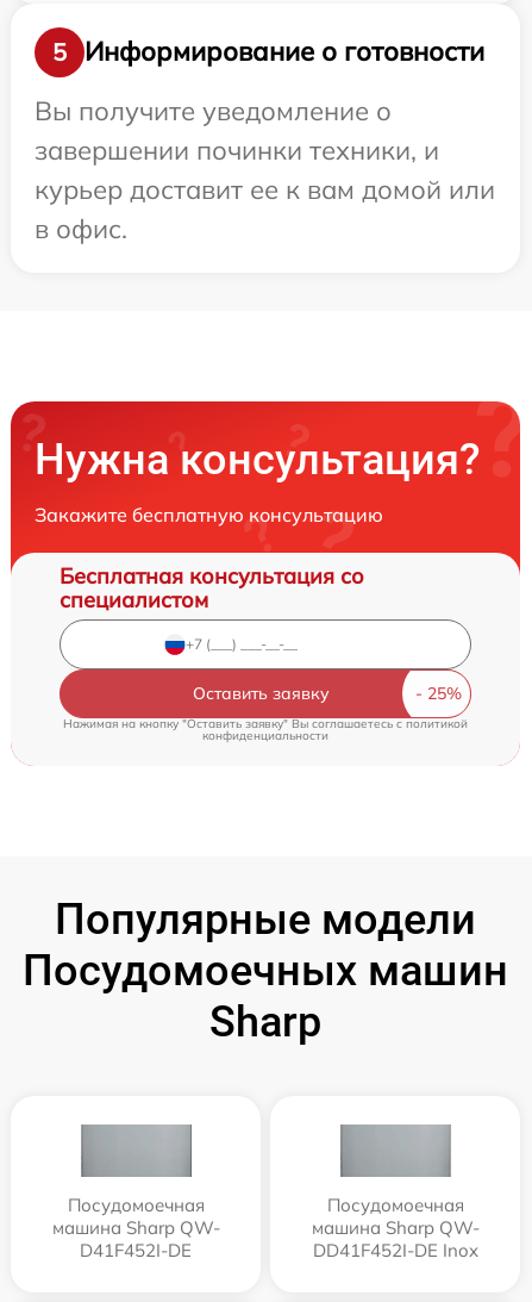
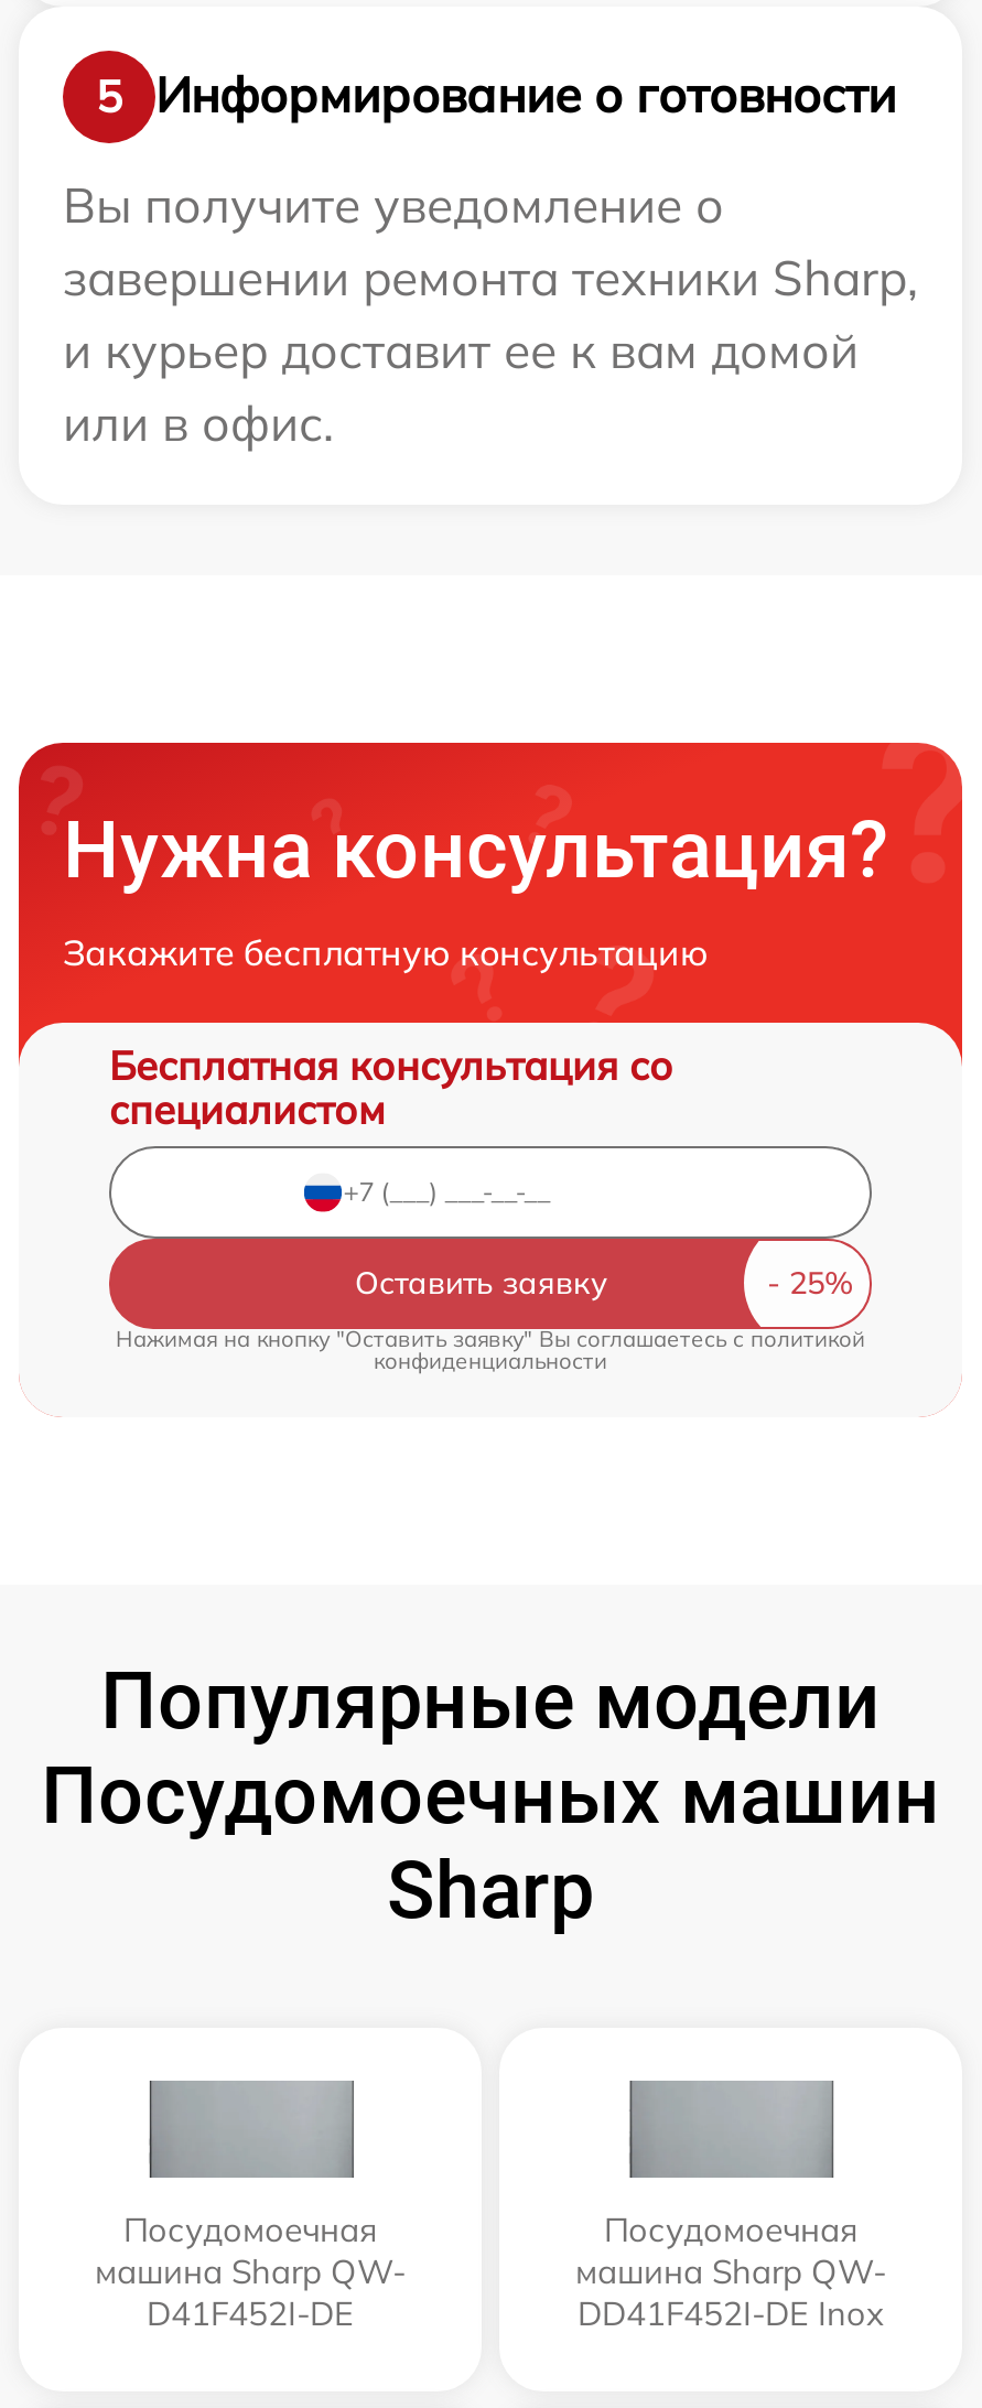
[35,133,495,245] завершении починки техники, и | курьер доставит ее к вам домой или | в офис. -> [63,246,918,453] завершении ремонта техники Sharp, | и курьер доставит ее к вам домой | или в офис.

